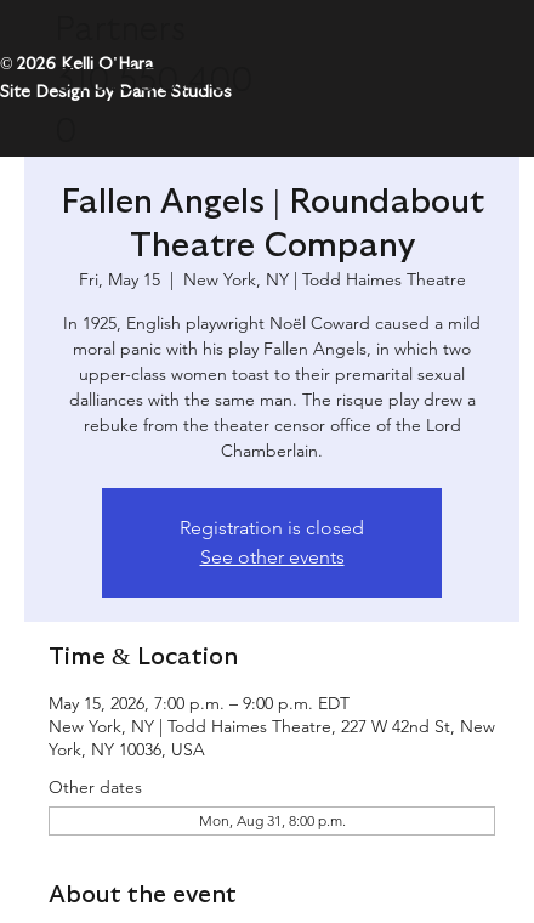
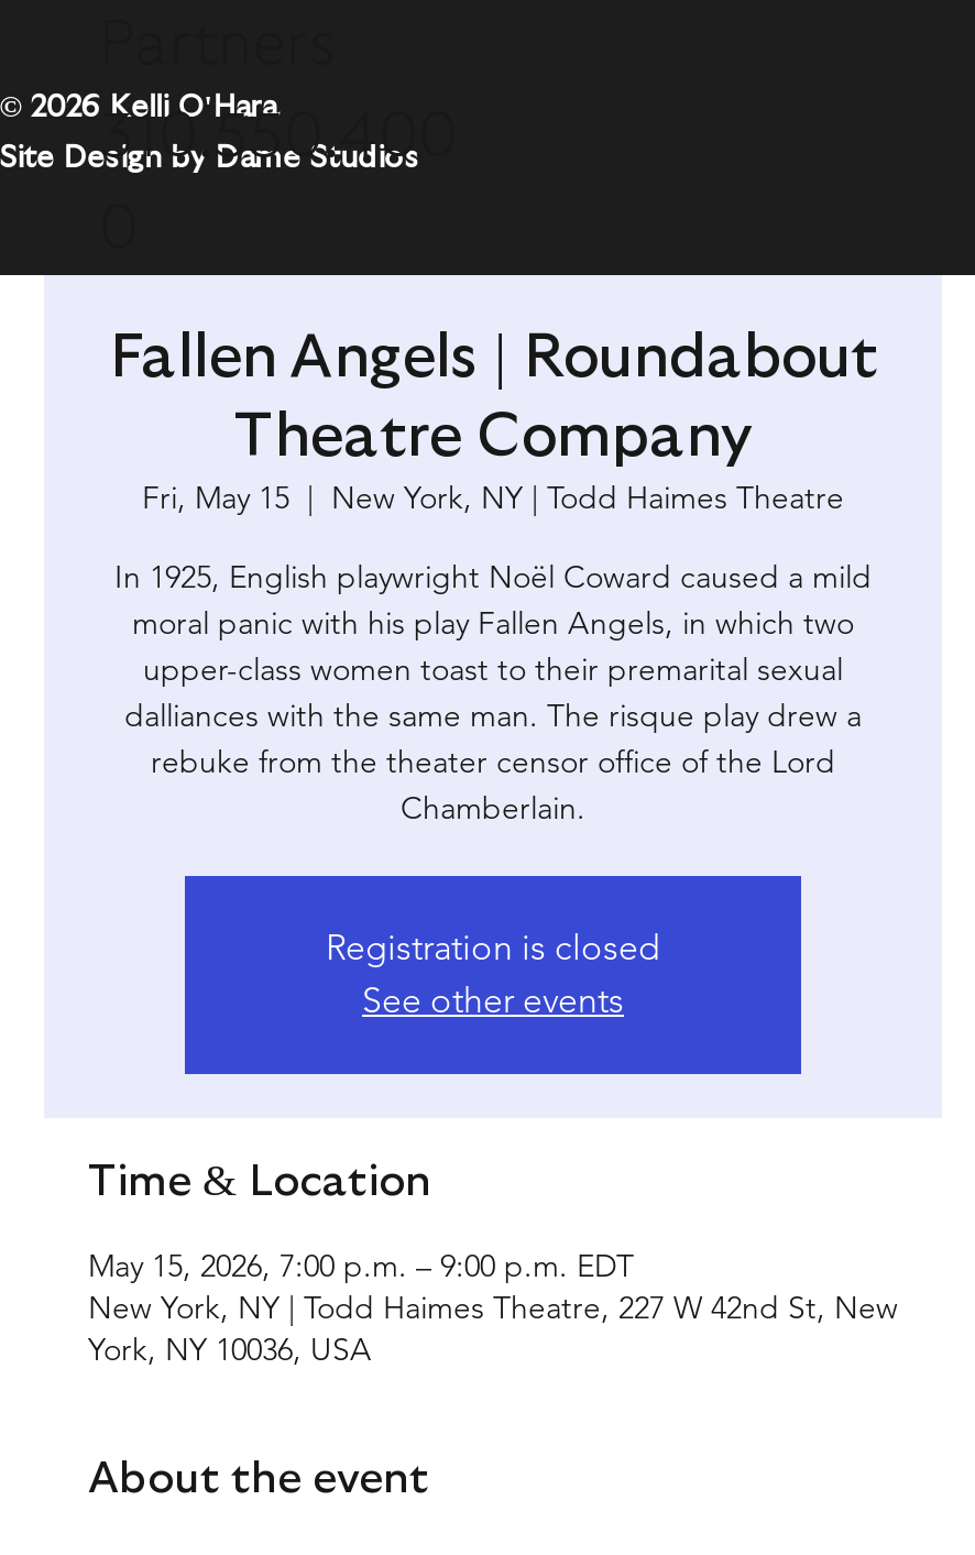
[49,776,345,830] Other dates | Mon, Aug 31, 8:00 p.m. -> none

